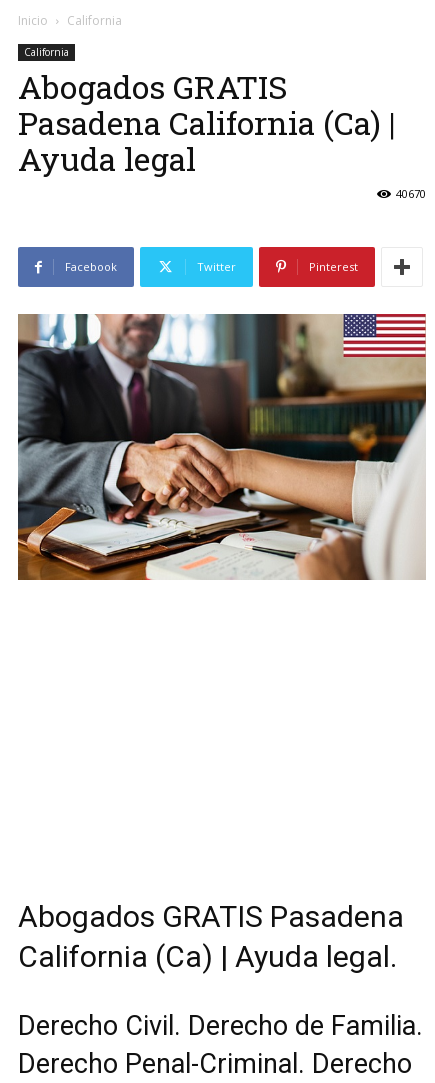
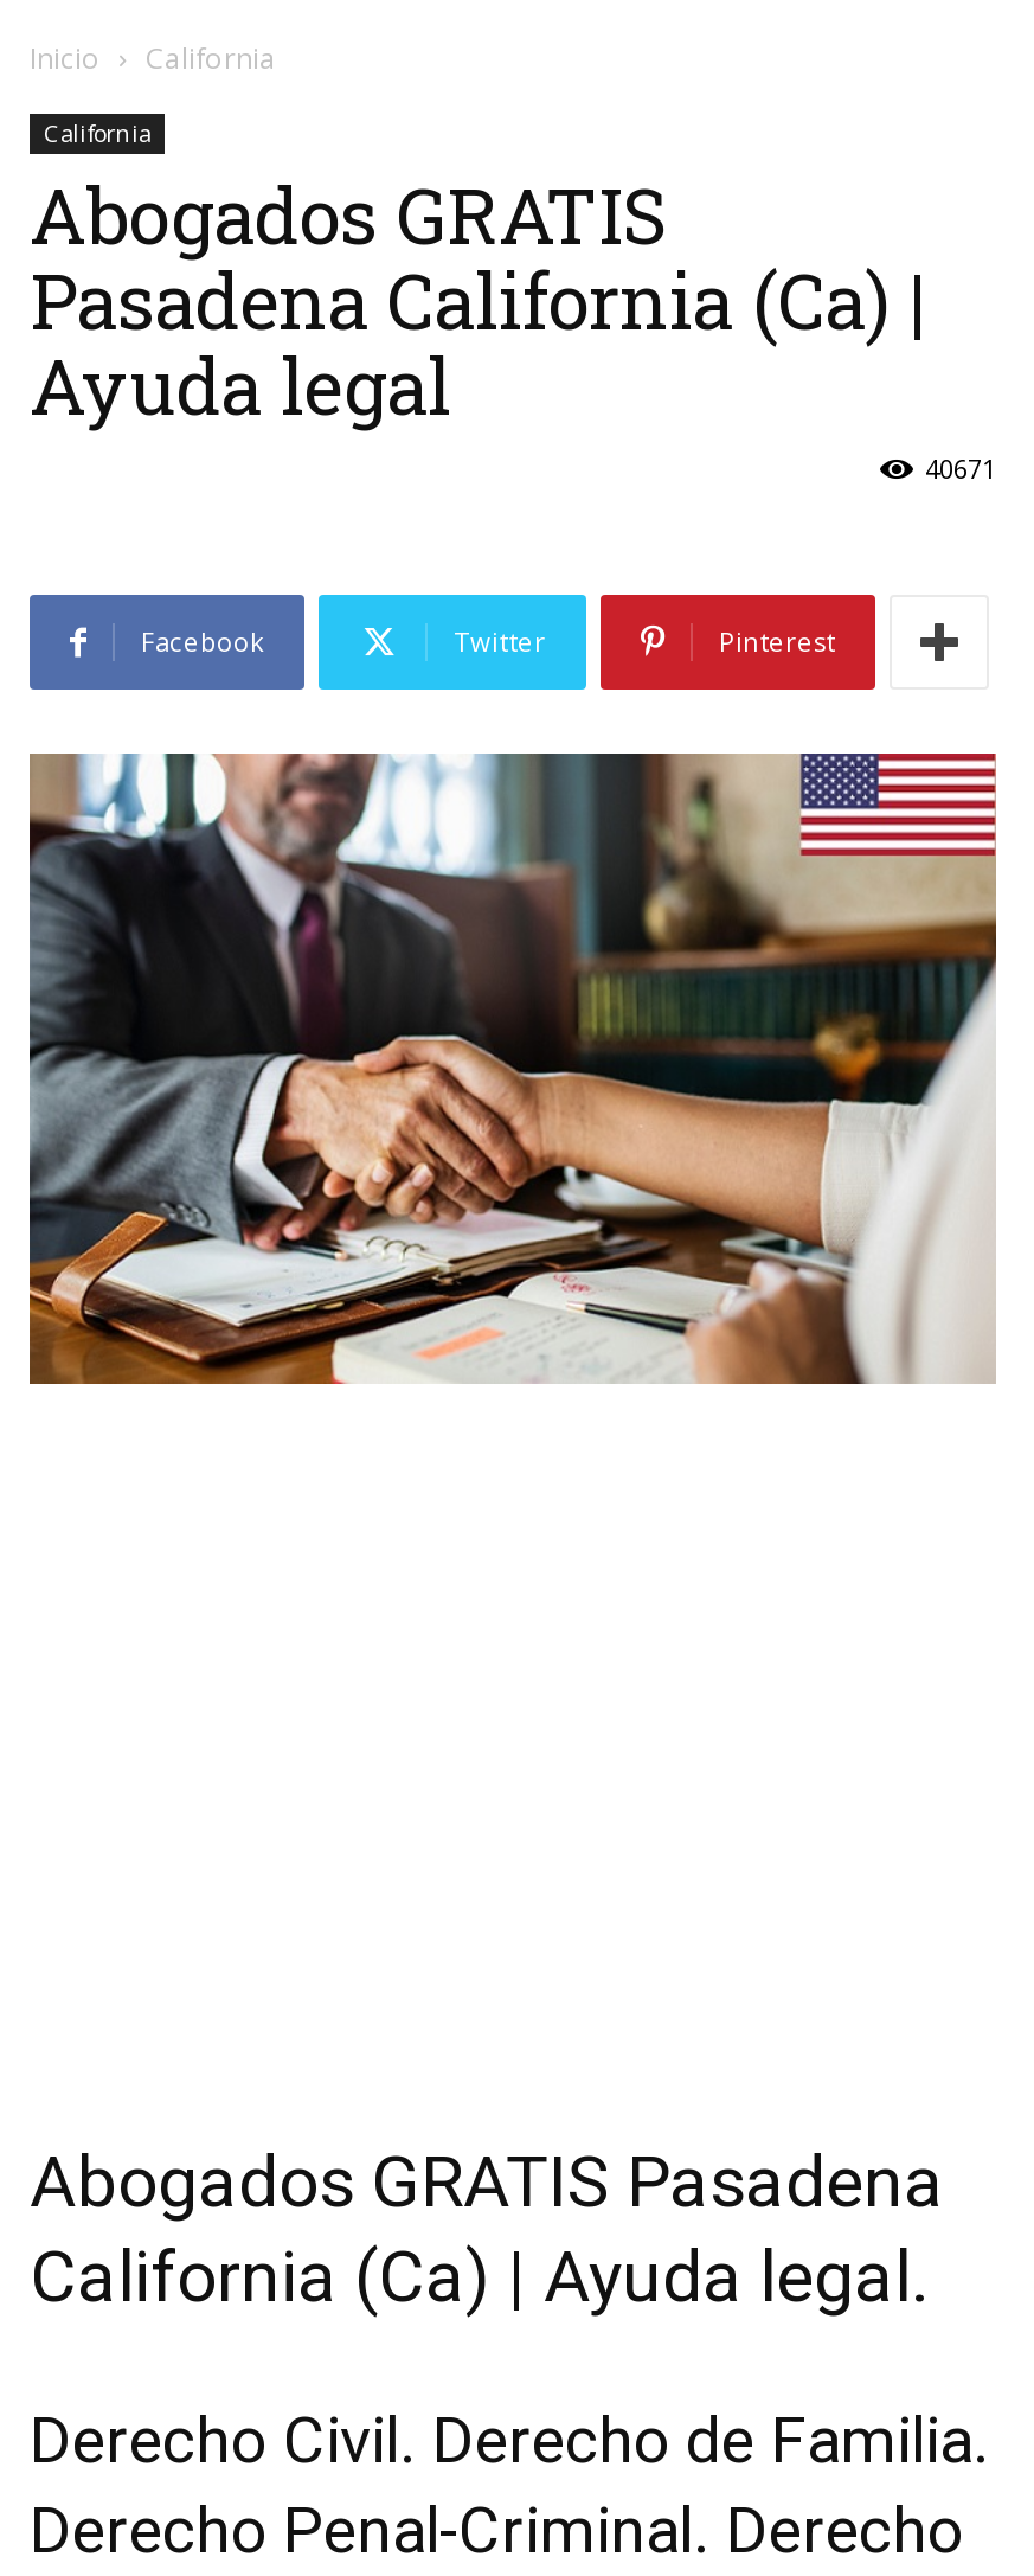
[396,186,426,201] 40670 -> [925,450,996,486] 40671

